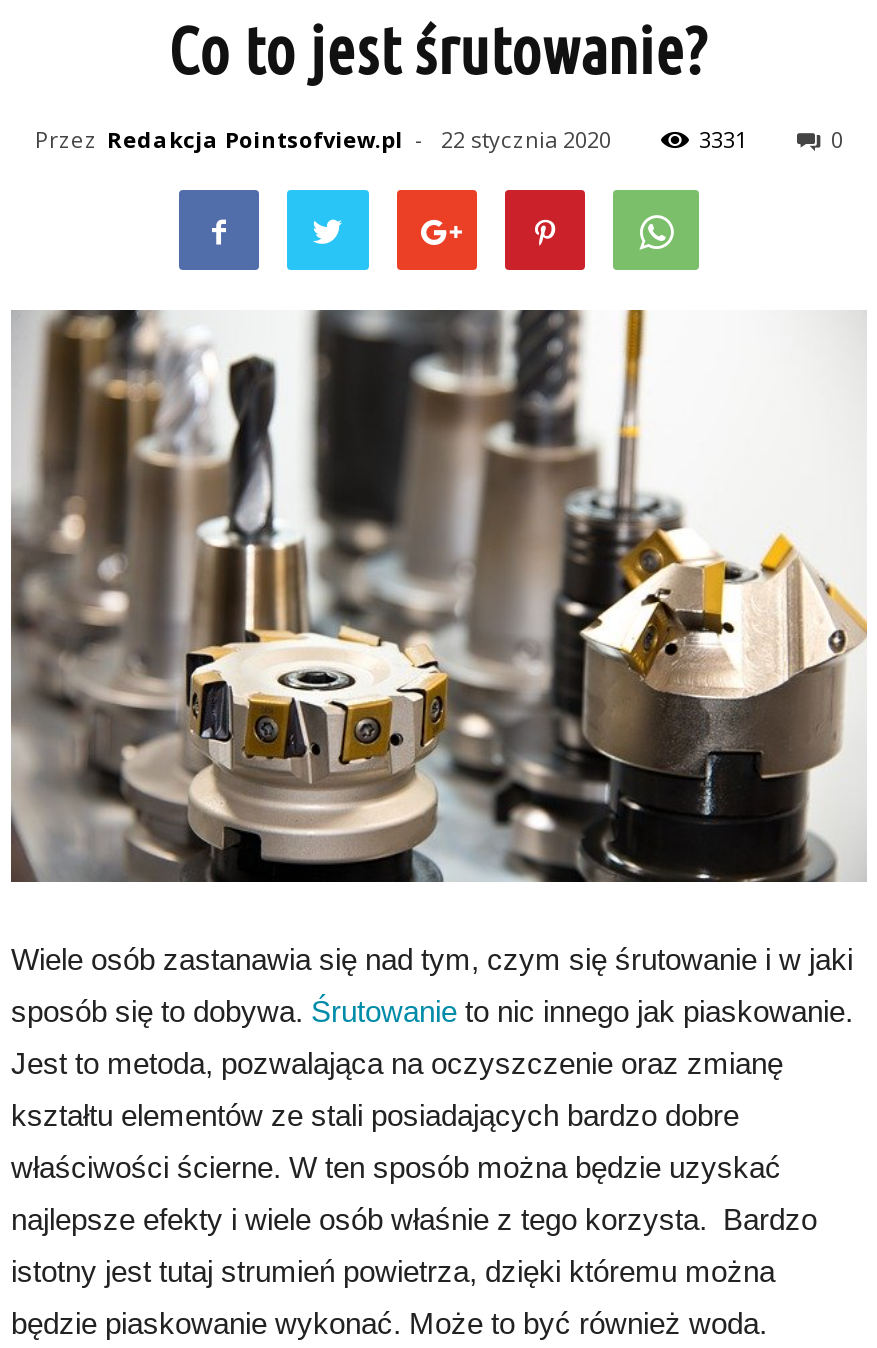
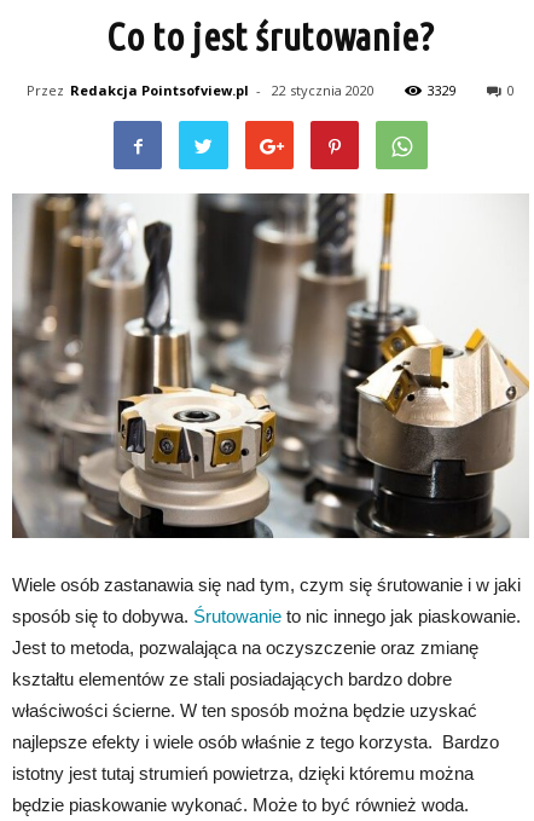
[699,124,747,154] 3331 -> [428,81,457,99] 3329

